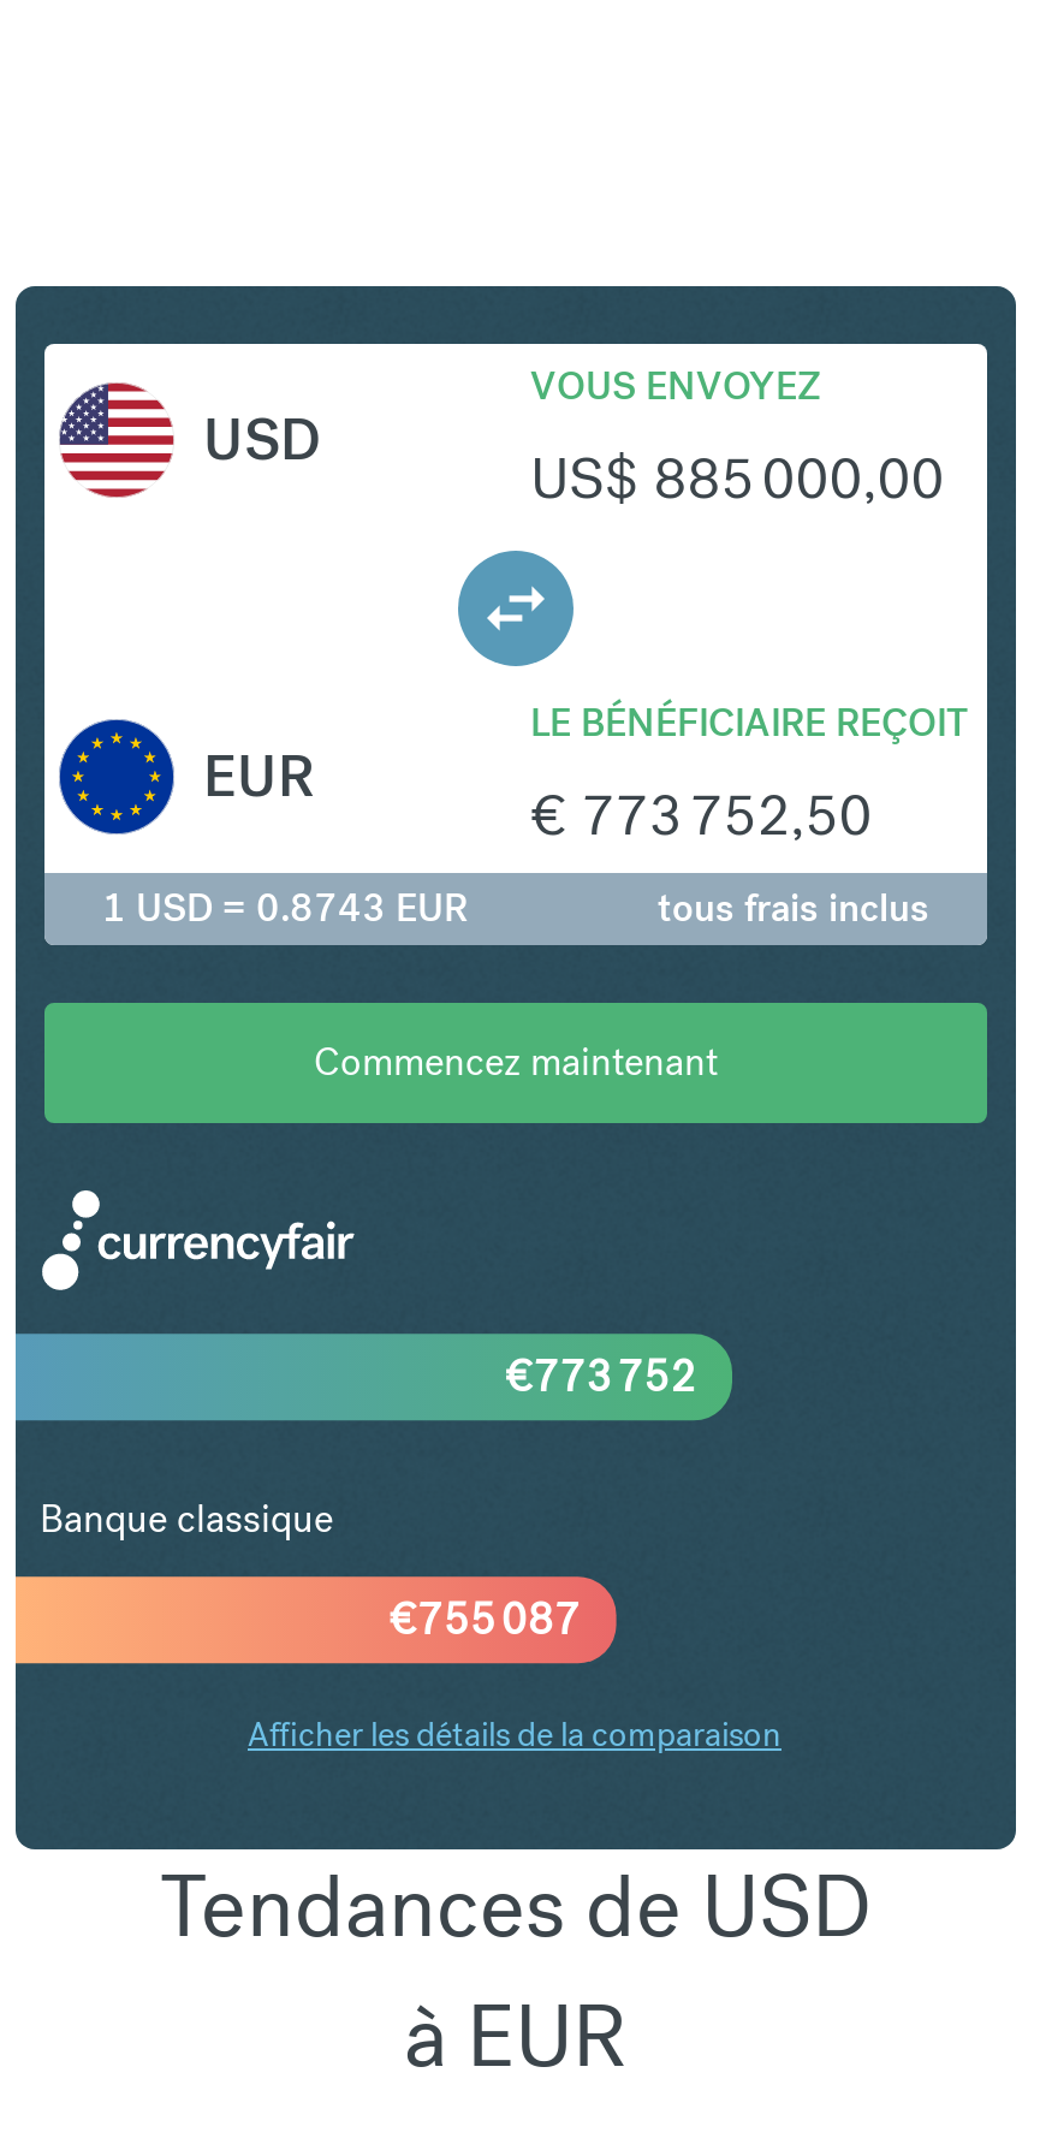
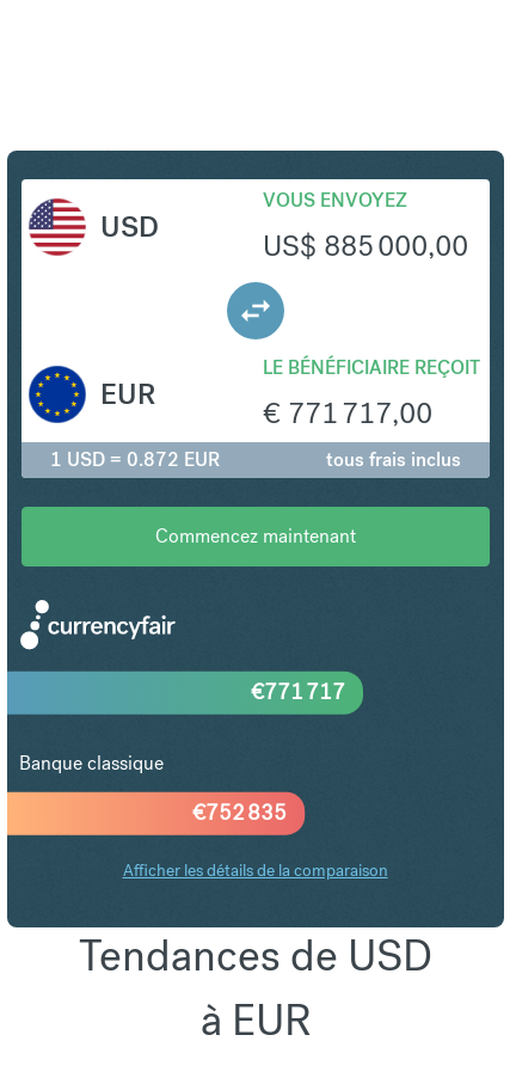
[530,776,872,850] € 773 752,50 -> [263,394,432,431] € 771 717,00
[102,882,468,932] 1 USD = 0.8743 EUR -> [50,447,220,472] 1 USD = 0.872 EUR
[505,1348,696,1403] €773 752 -> [251,678,345,705] €771 717
[389,1591,580,1646] €755 087 -> [193,798,287,826] €752 835

